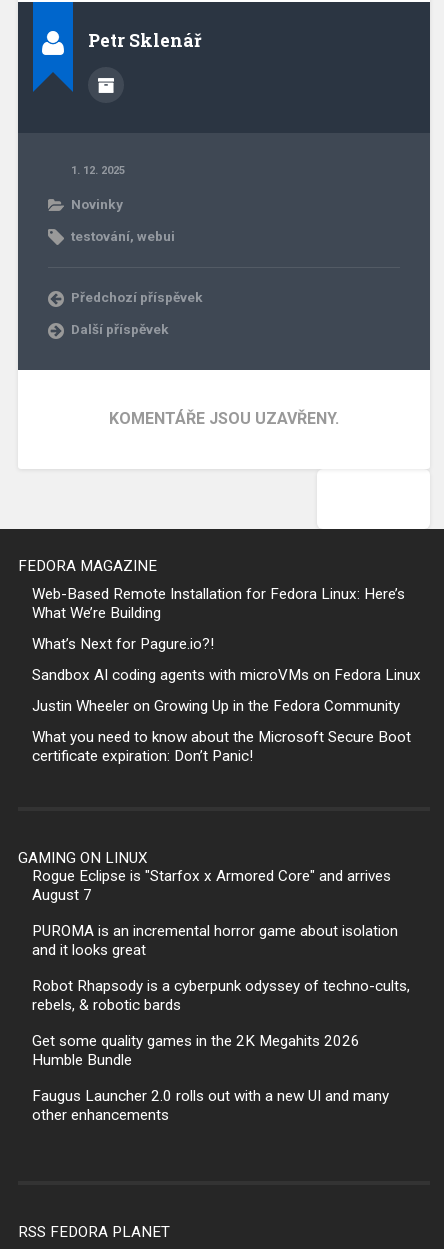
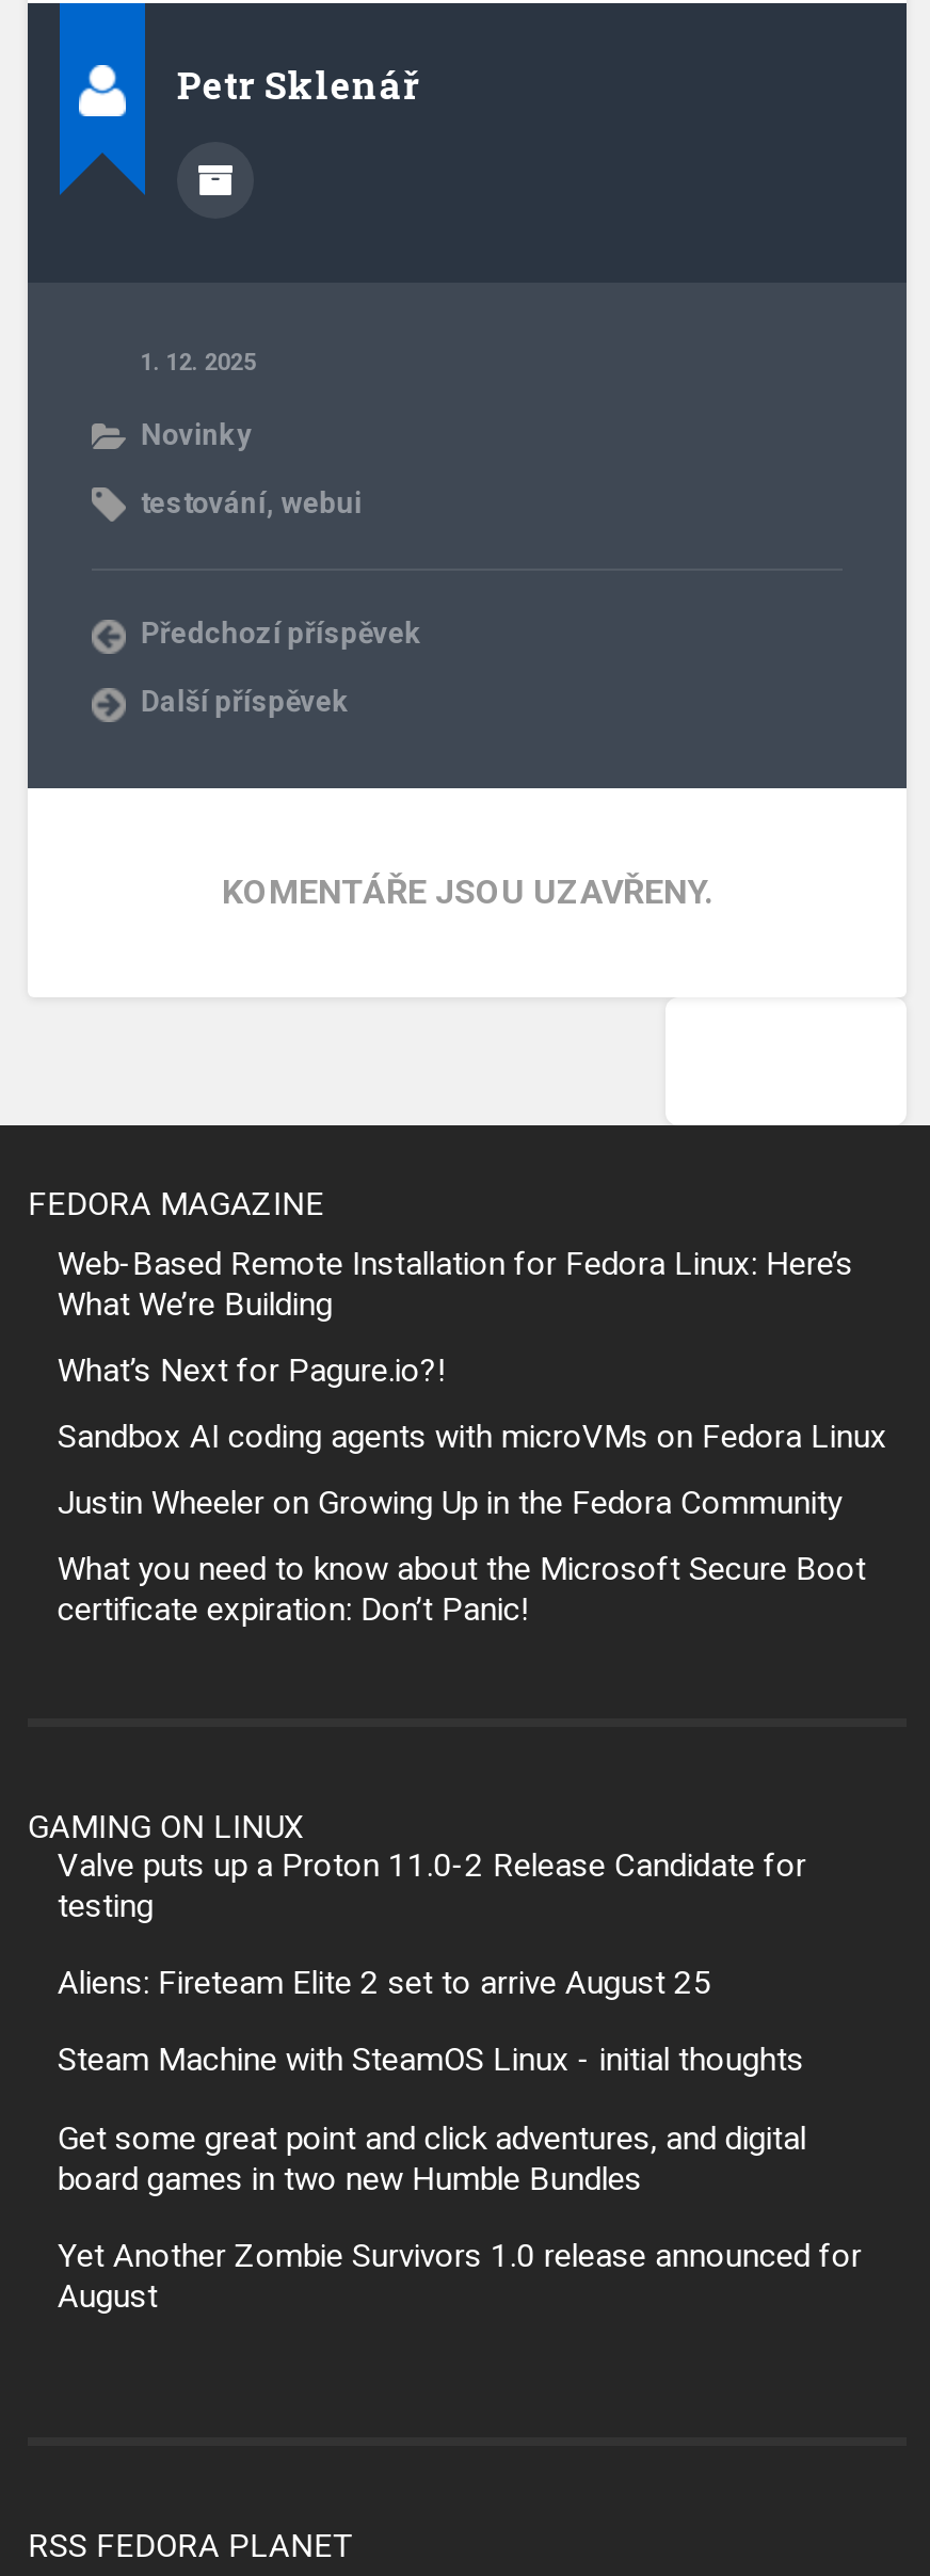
[32,866,391,903] Rogue Eclipse is "Starfox x Armored Core" and arrives | August 7 -> [57,1846,806,1925] Valve puts up a Proton 11.0-2 Release Candidate for | testing
[32,922,398,959] PUROMA is an incremental horror game about isolation | and it looks great -> [57,1964,712,2003] Aliens: Fireteam Elite 2 set to arrive August 25
[32,977,410,1014] Robot Rhapsody is a cyberpunk odyssey of techno-cults, | rebels, & robotic bards -> [57,2041,804,2080] Steam Machine with SteamOS Linux - initial thoughts
[32,1032,360,1069] Get some quality games in the 2K Megahits 2026 | Humble Bundle -> [57,2119,806,2198] Get some great point and click adventures, and digital | board games in two new Humble Bundles
[32,1087,389,1124] Faugus Launcher 2.0 rolls out with a new UI and many | other enhancements -> [57,2236,862,2315] Yet Another Zombie Survivors 1.0 release announced for | August

